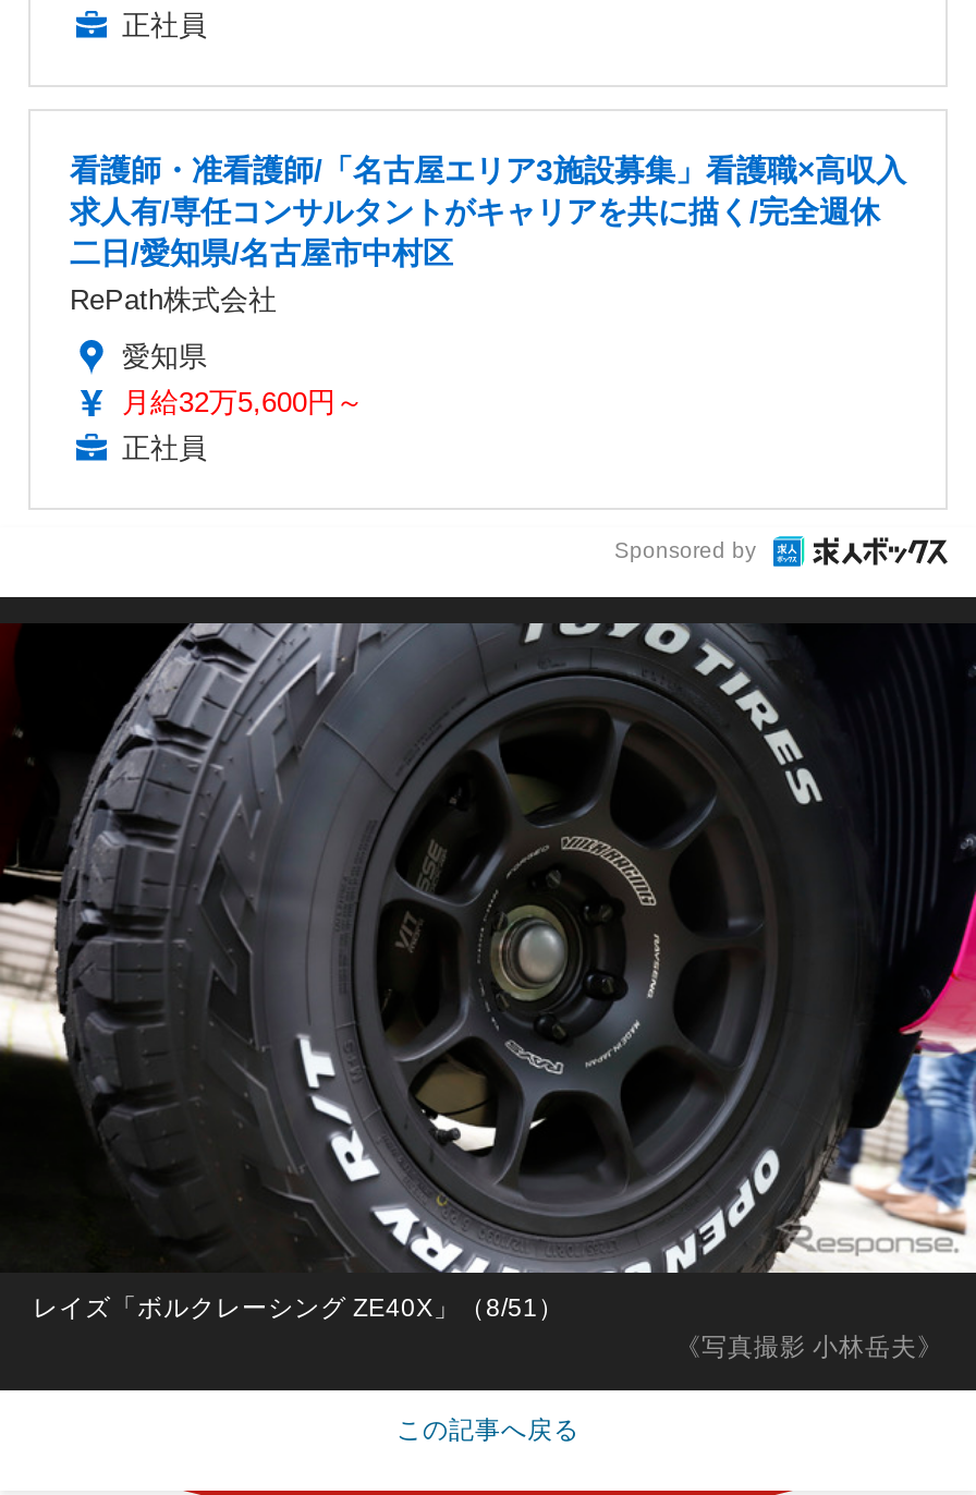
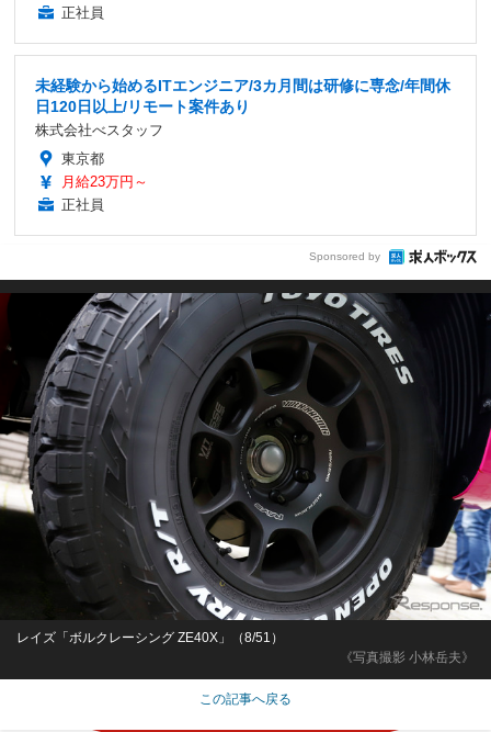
[70,151,906,315] 看護師・准看護師/「名古屋エリア3施設募集」看護職×高収入 | 求人有/専任コンサルタントがキャリアを共に描く/完全週休 | 二日/愛知県/名古屋市中村区 | RePath株式会社 -> [35,76,450,138] 未経験から始めるITエンジニア/3カ月間は研修に専念/年間休 | 日120日以上/リモート案件あり | 株式会社べスタッフ
[122,339,364,417] 愛知県 | 月給32万5,600円～ -> [61,150,148,189] 東京都 | 月給23万円～

